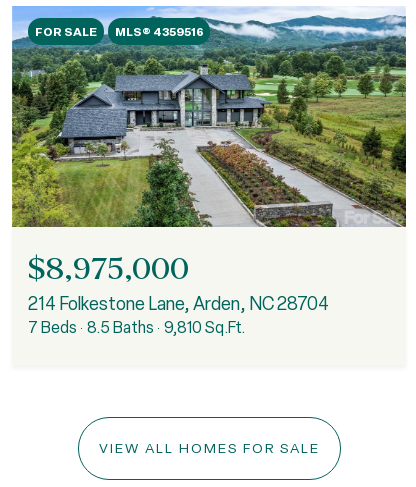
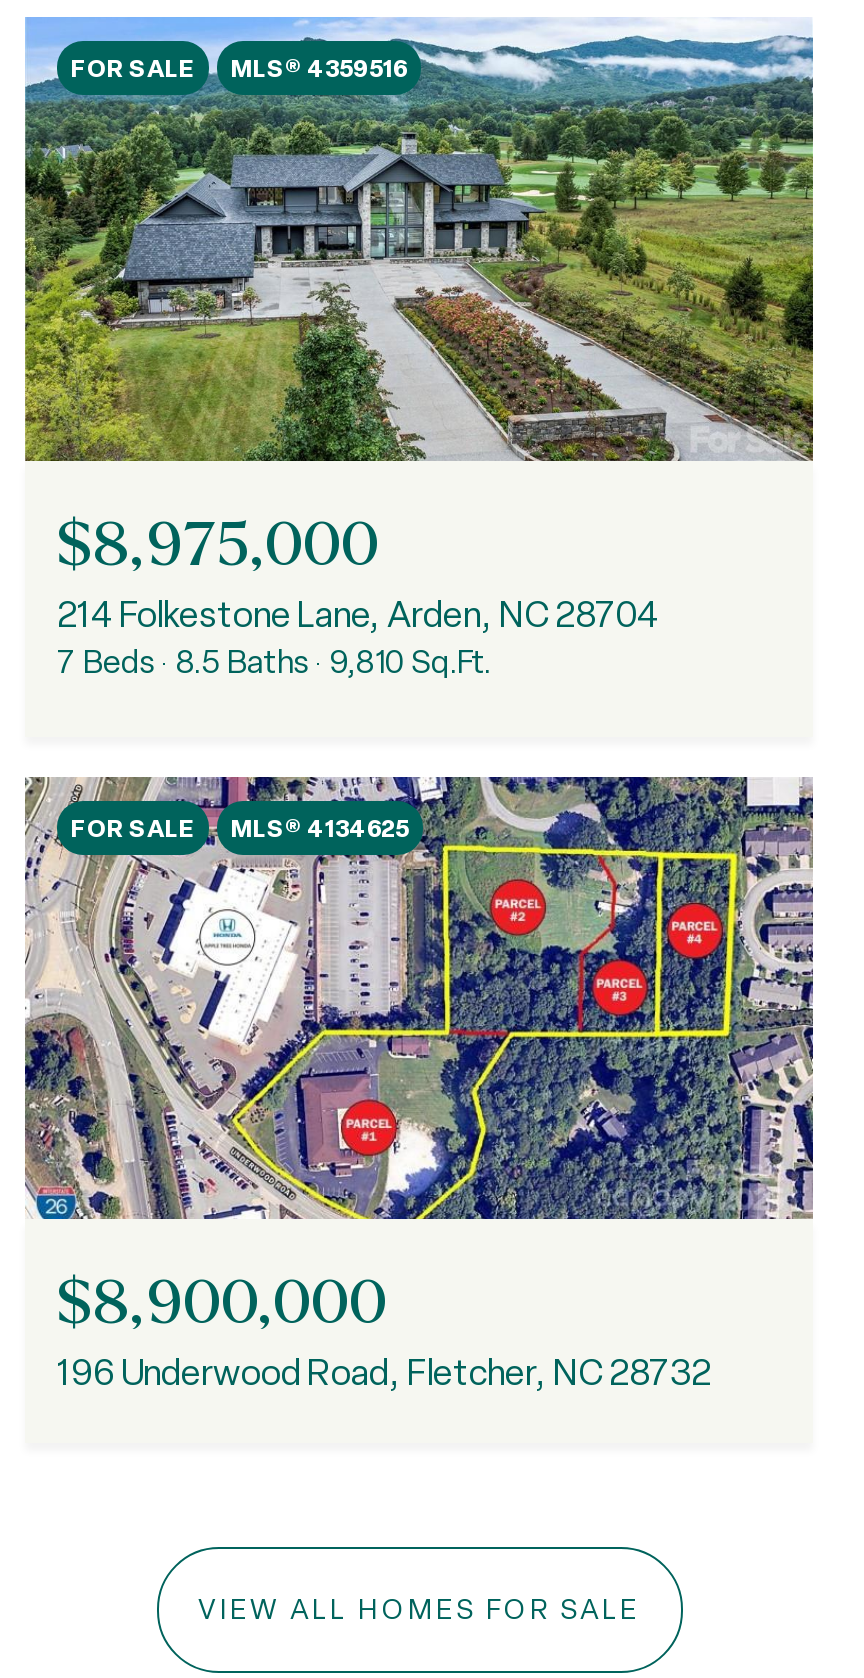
none -> [23,774,815,1222] [image] | FOR SALE | MLS® 4134625
none -> [57,1264,711,1396] $8,900,000 | 196 Underwood Road, Fletcher, NC 28732

